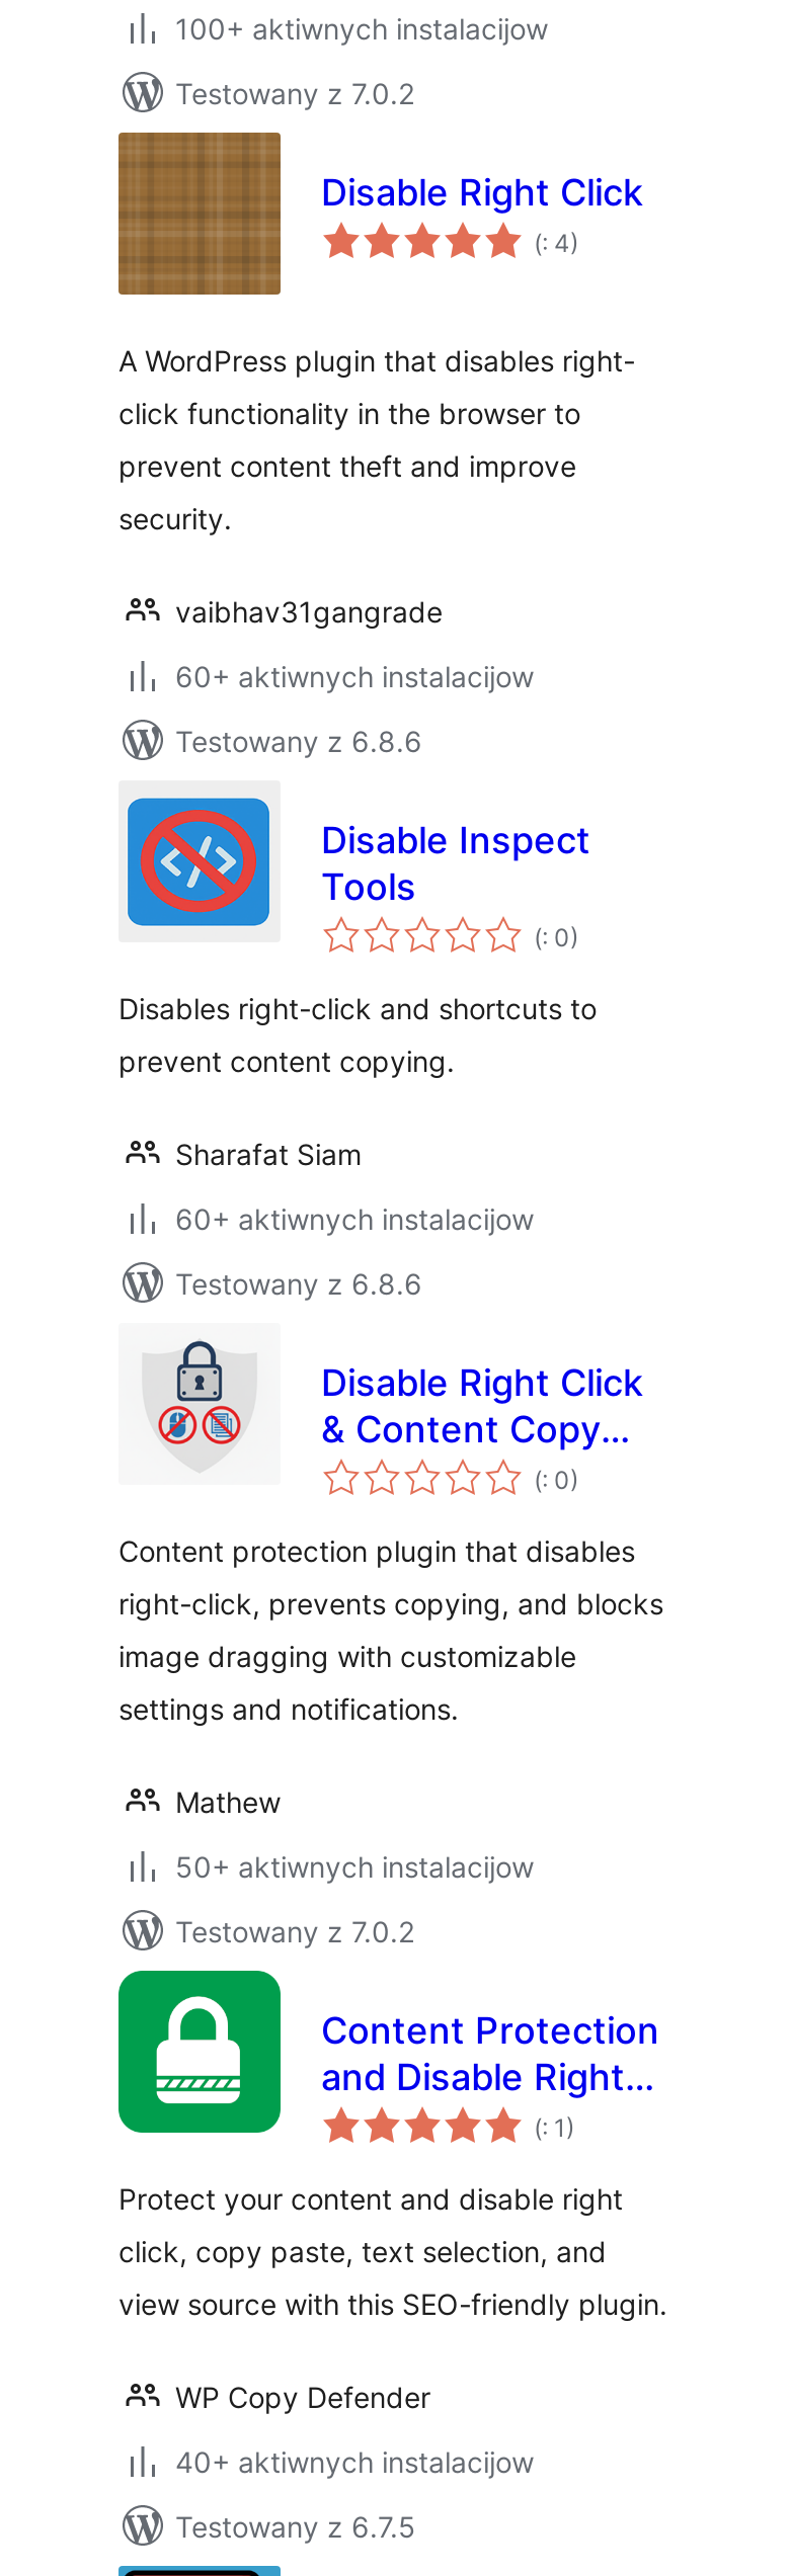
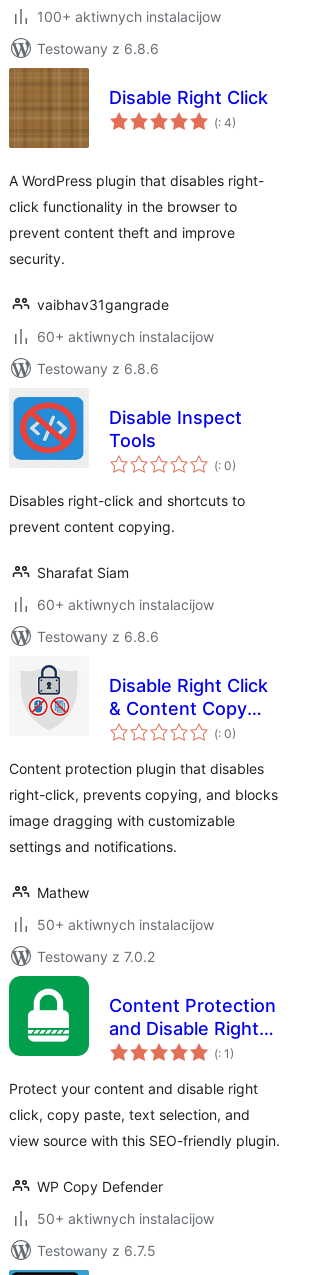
[175,76,414,110] Testowany z 7.0.2 -> [37,40,159,57] Testowany z 6.8.6
[175,2444,534,2479] 40+ aktiwnych instalacijow -> [37,1210,214,1227] 50+ aktiwnych instalacijow

